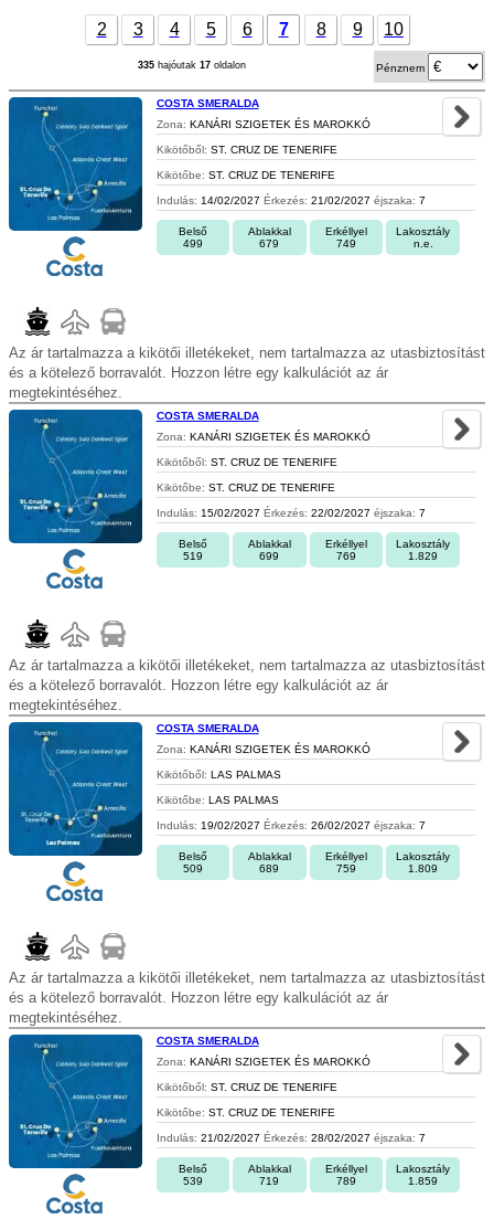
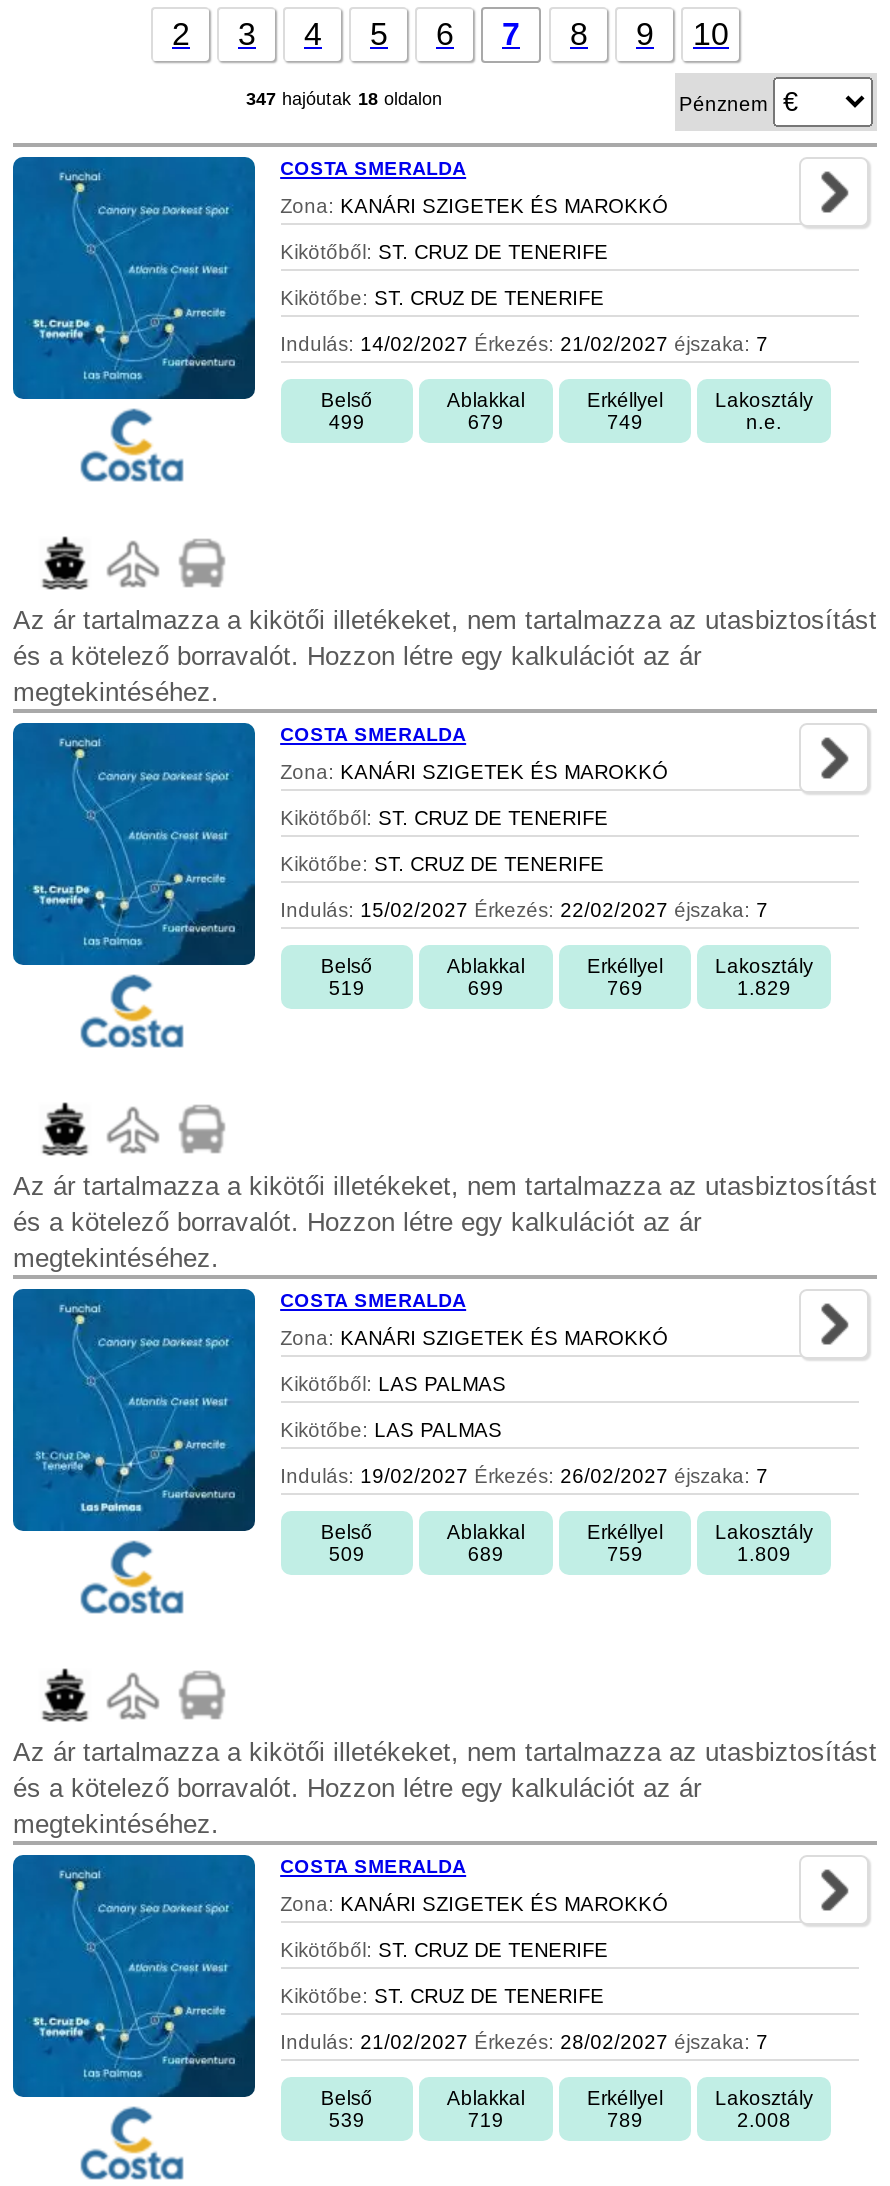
[137,60,245,71] 335 hajóutak 17 oldalon -> [246,89,442,109] 347 hajóutak 18 oldalon
[408,1175,438,1187] 1.859 -> [737,2109,791,2131] 2.008

